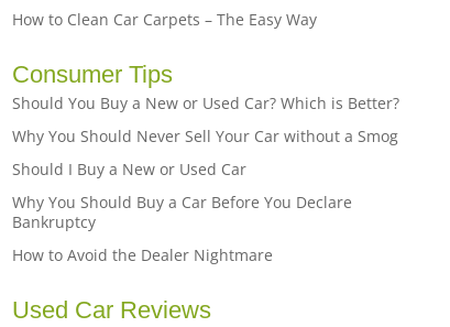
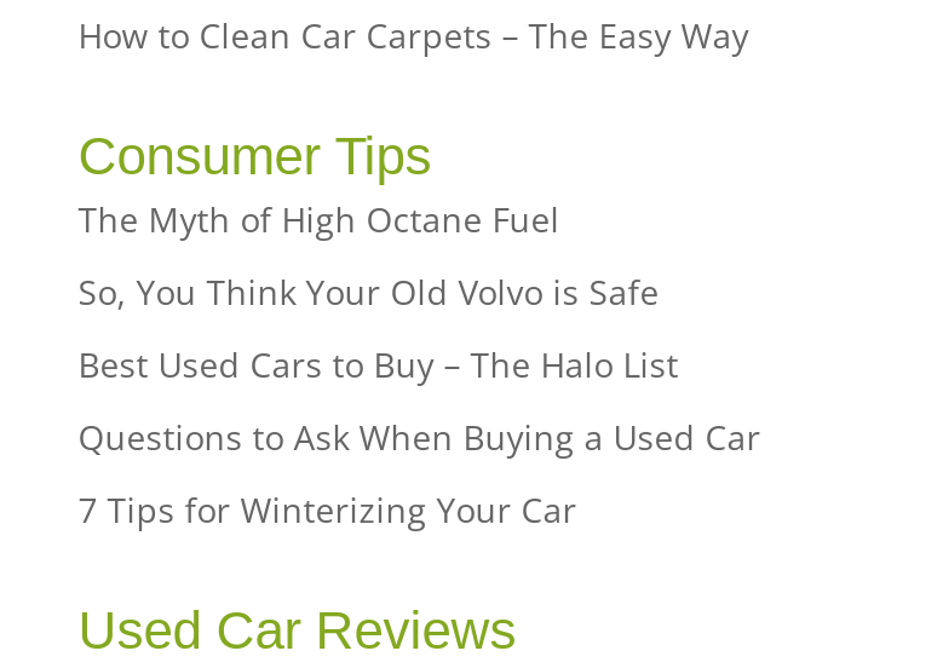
[12,92,399,113] Should You Buy a New or Used Car? Which is Better? -> [78,196,560,242] The Myth of High Octane Fuel
[12,126,398,146] Why You Should Never Sell Your Car without a Smog -> [78,269,659,315] So, You Think Your Old Volvo is Safe
[12,159,246,179] Should I Buy a New or Used Car -> [78,341,679,387] Best Used Cars to Buy – The Halo List
[12,192,352,232] Why You Should Buy a Car Before You Declare | Bankruptcy -> [78,414,761,460] Questions to Ask When Buying a Used Car
[12,244,273,265] How to Avoid the Dealer Nightmare -> [78,486,577,532] 7 Tips for Winterizing Your Car

